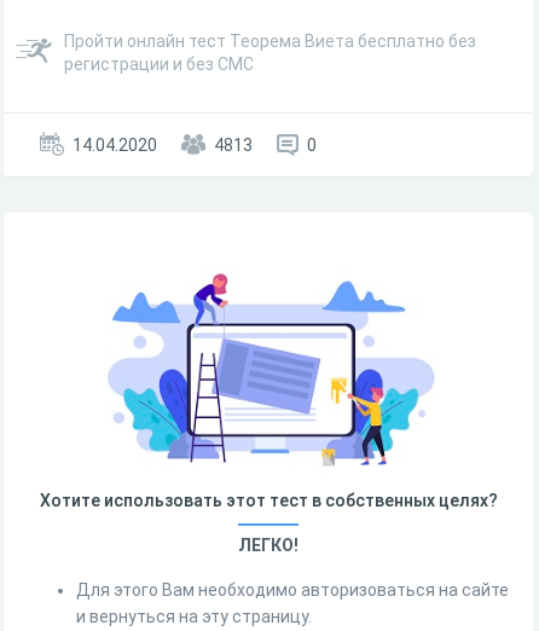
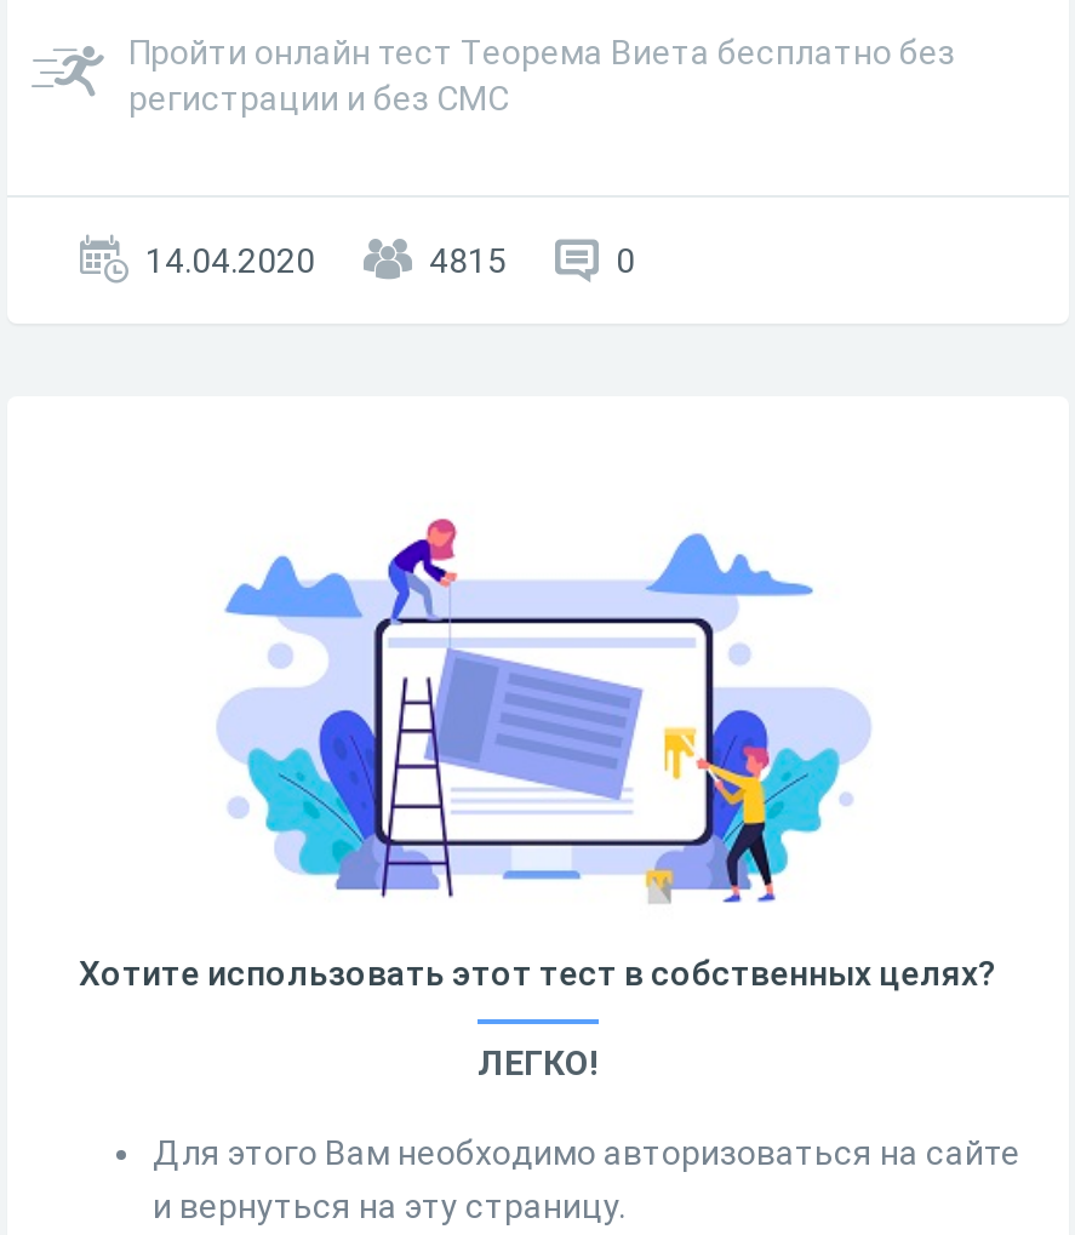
[214,135,253,155] 4813 -> [429,241,507,280] 4815

